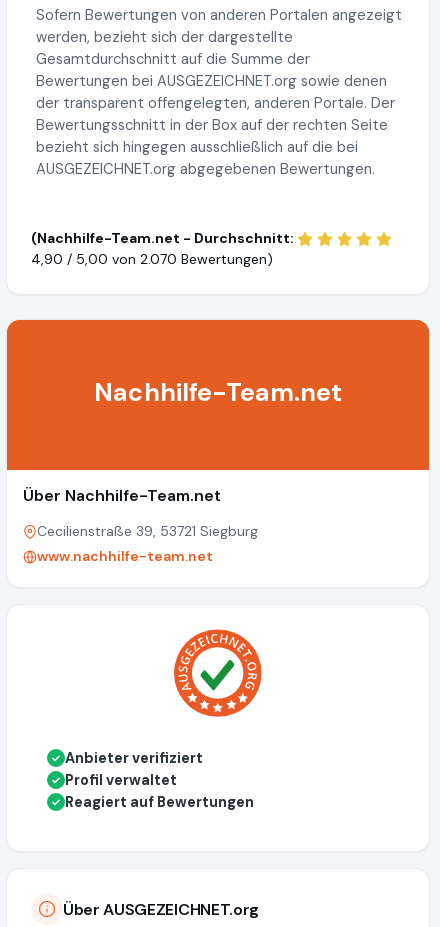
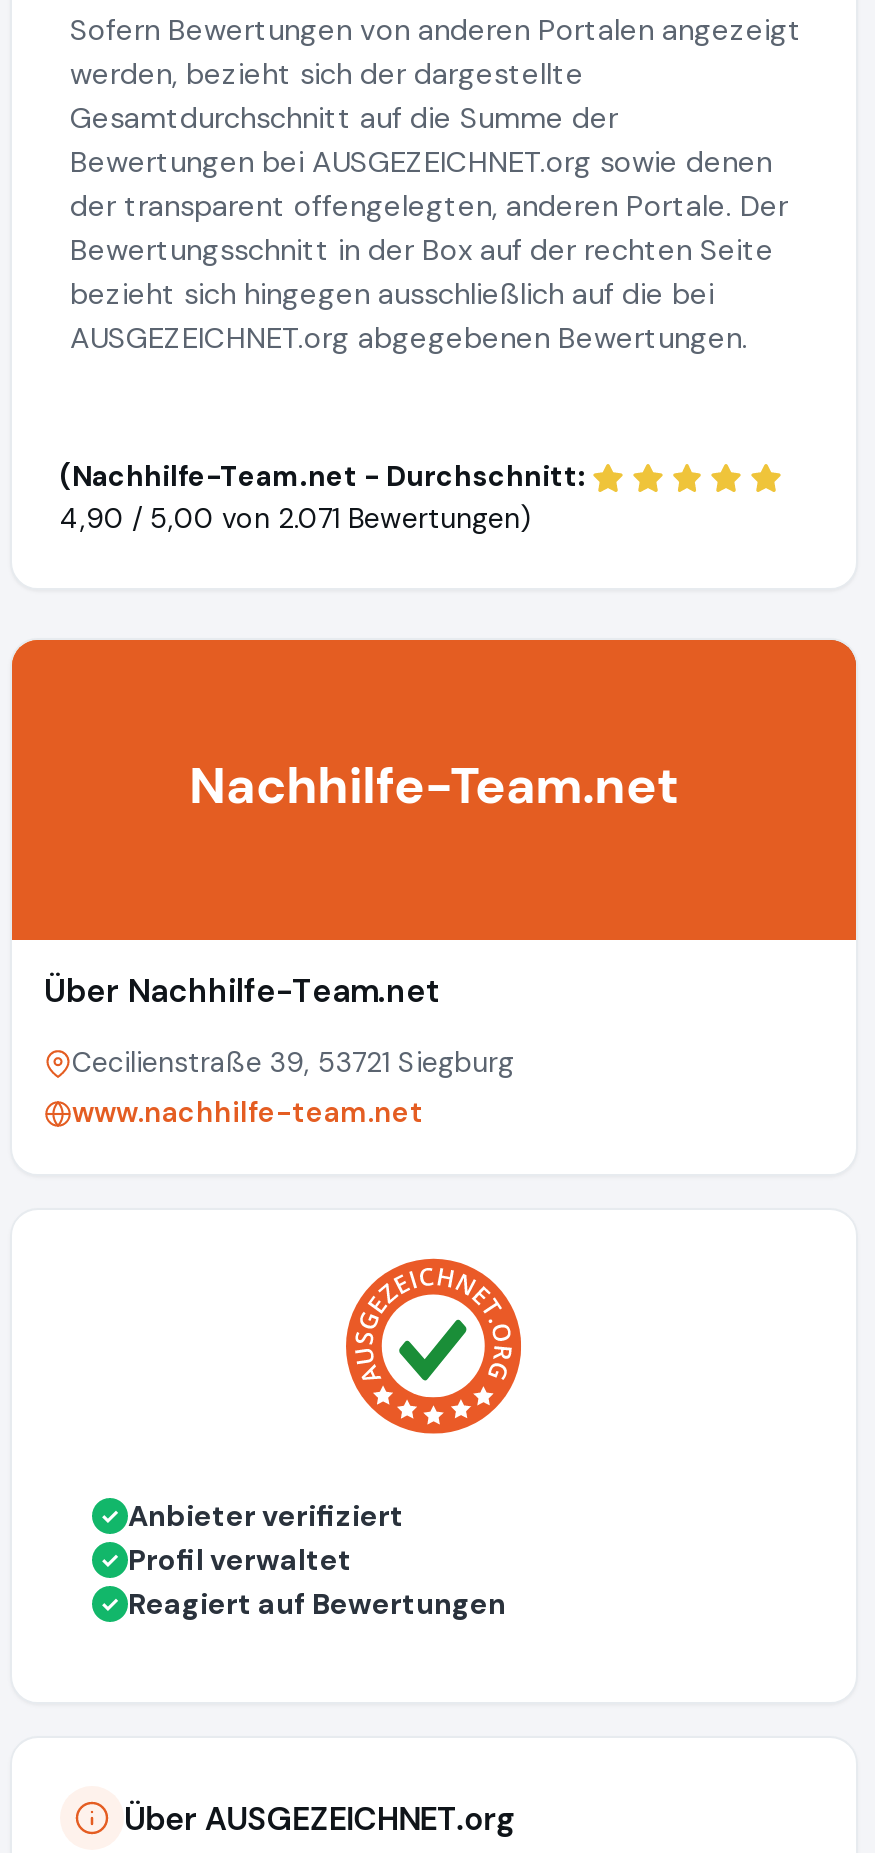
[31,250,273,268] 4,90 / 5,00 von 2.070 Bewertungen) -> [60,500,532,536] 4,90 / 5,00 von 2.071 Bewertungen)

